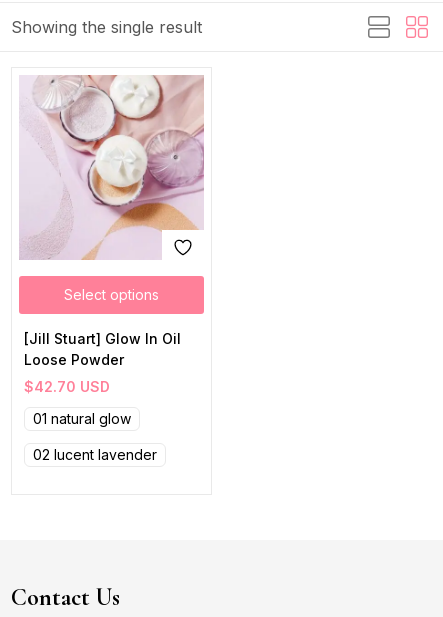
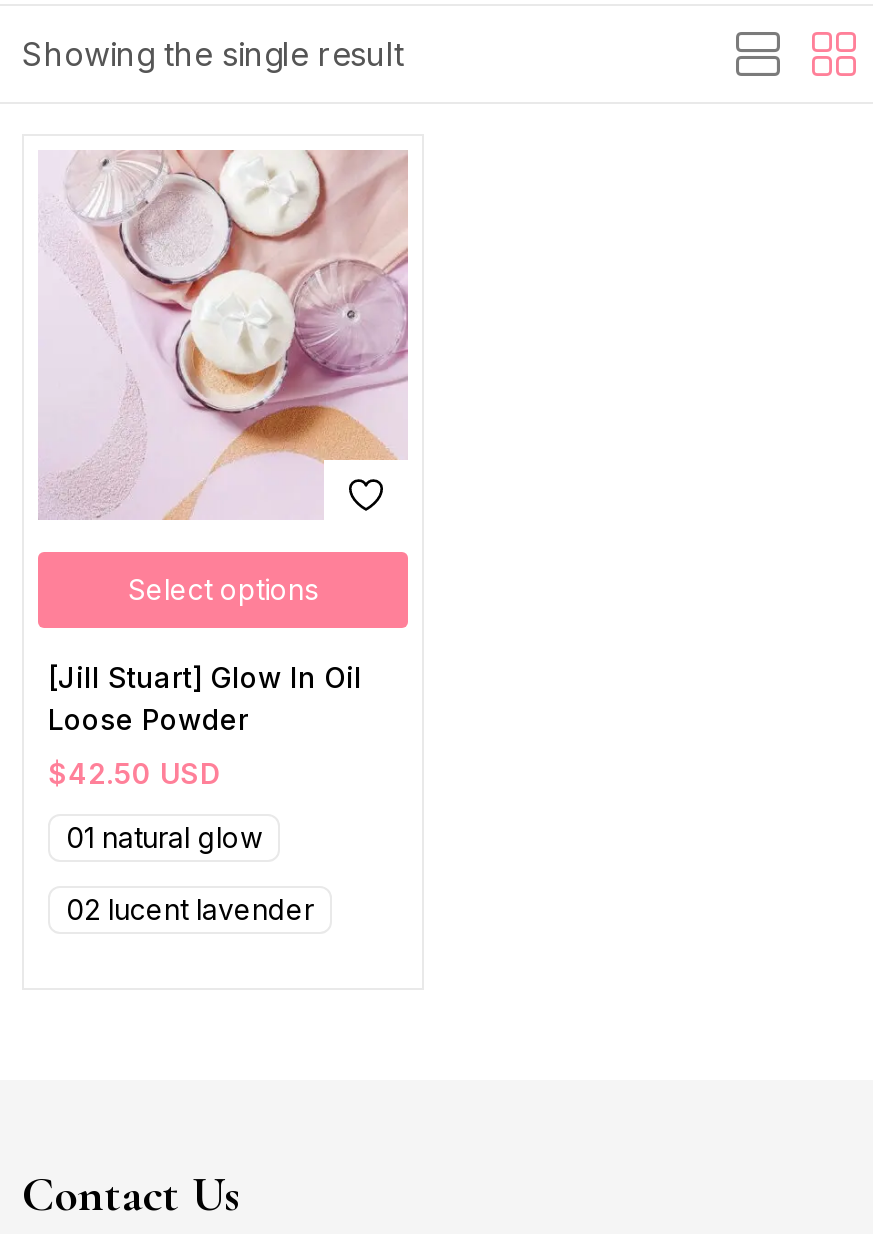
[24,378,110,395] $42.70 USD -> [48,756,220,790] $42.50 USD

